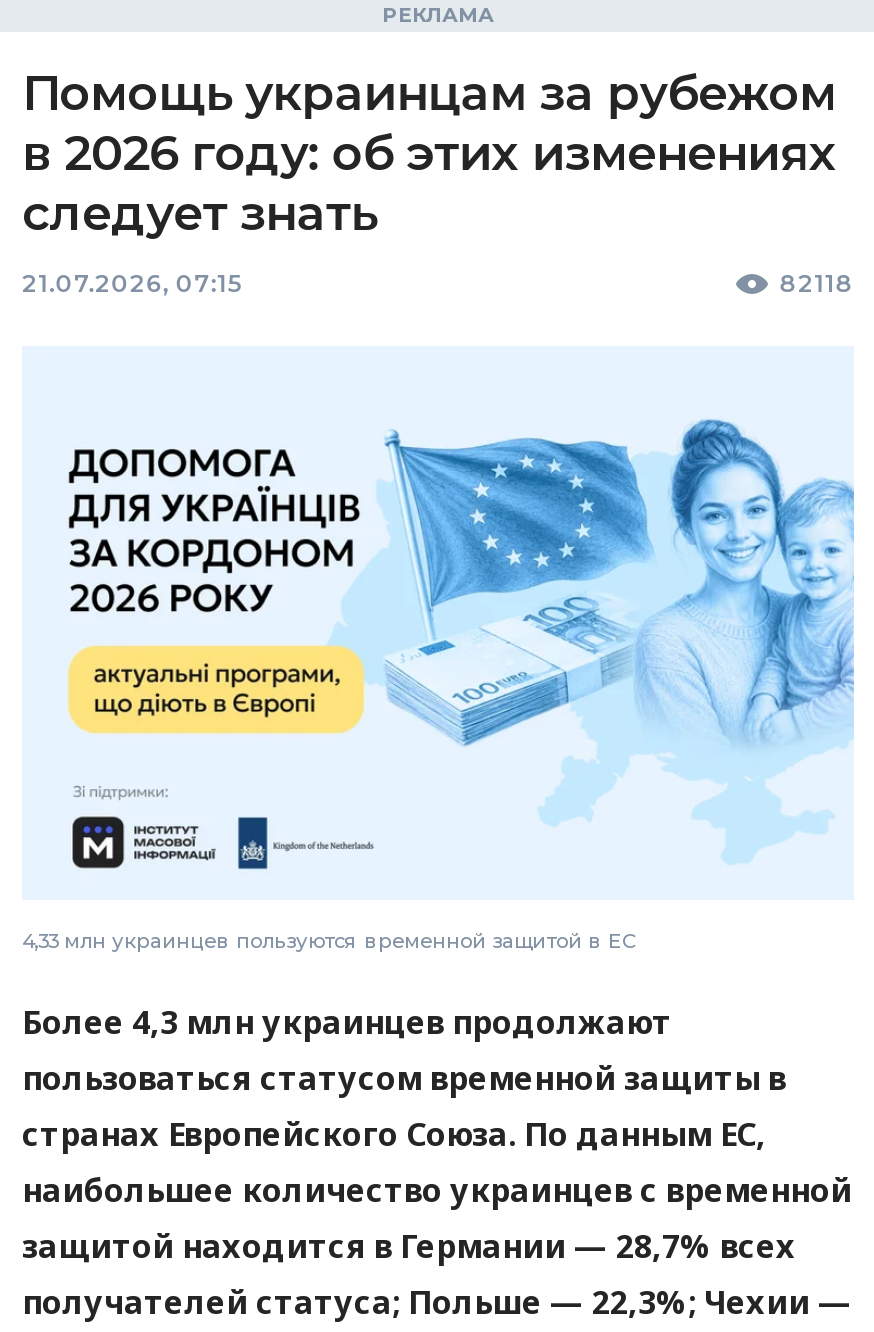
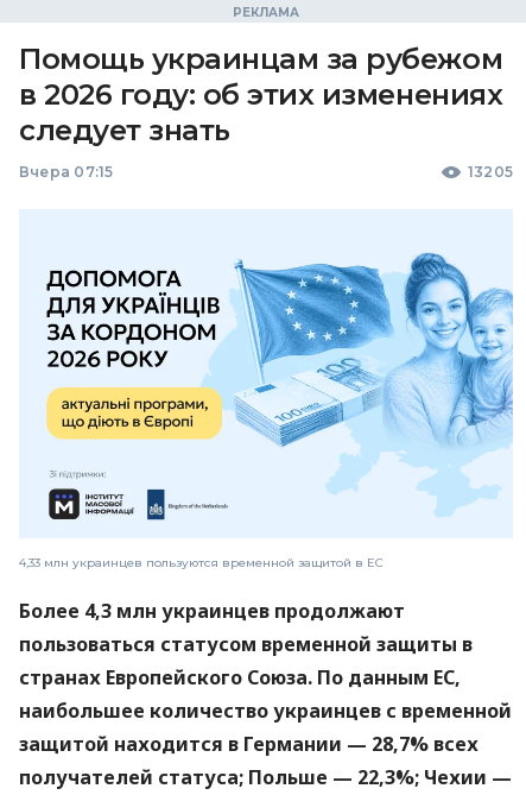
[22,268,854,298] 21.07.2026, 07:15 | 82118 -> [19,163,513,181] Вчера 07:15 | 13205

